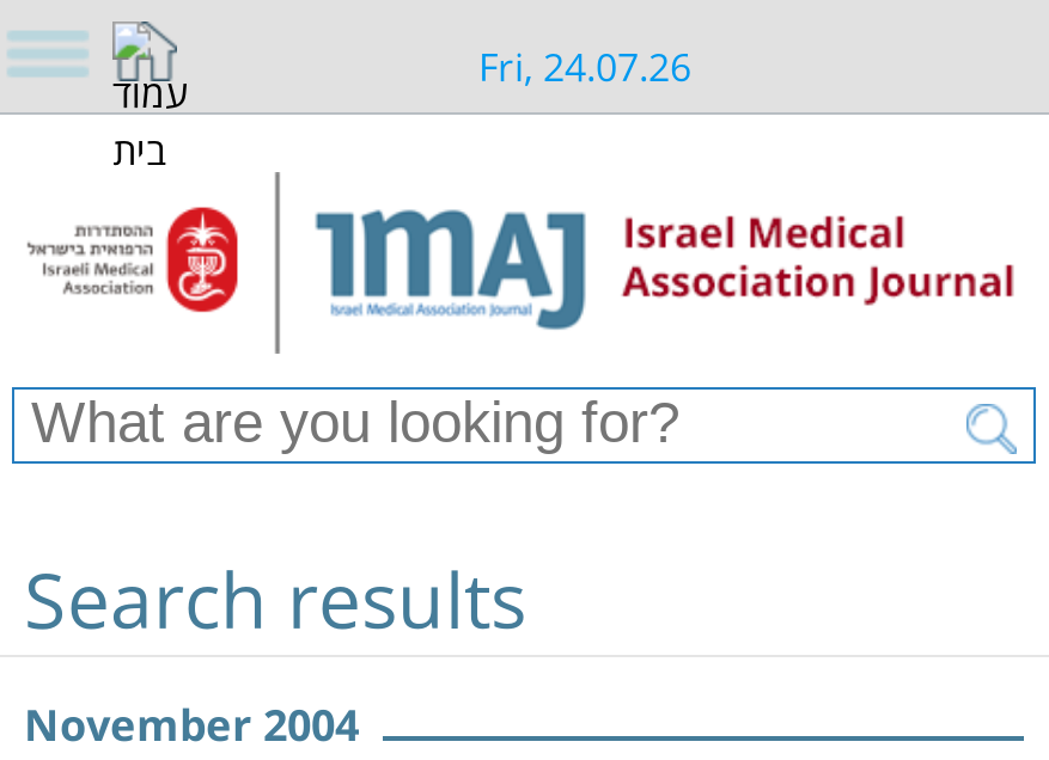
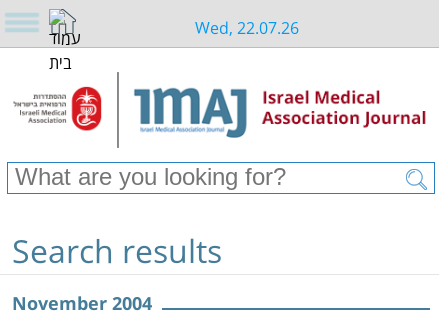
[478,22,691,100] Fri, 24.07.26 -> [194,9,298,42] Wed, 22.07.26

